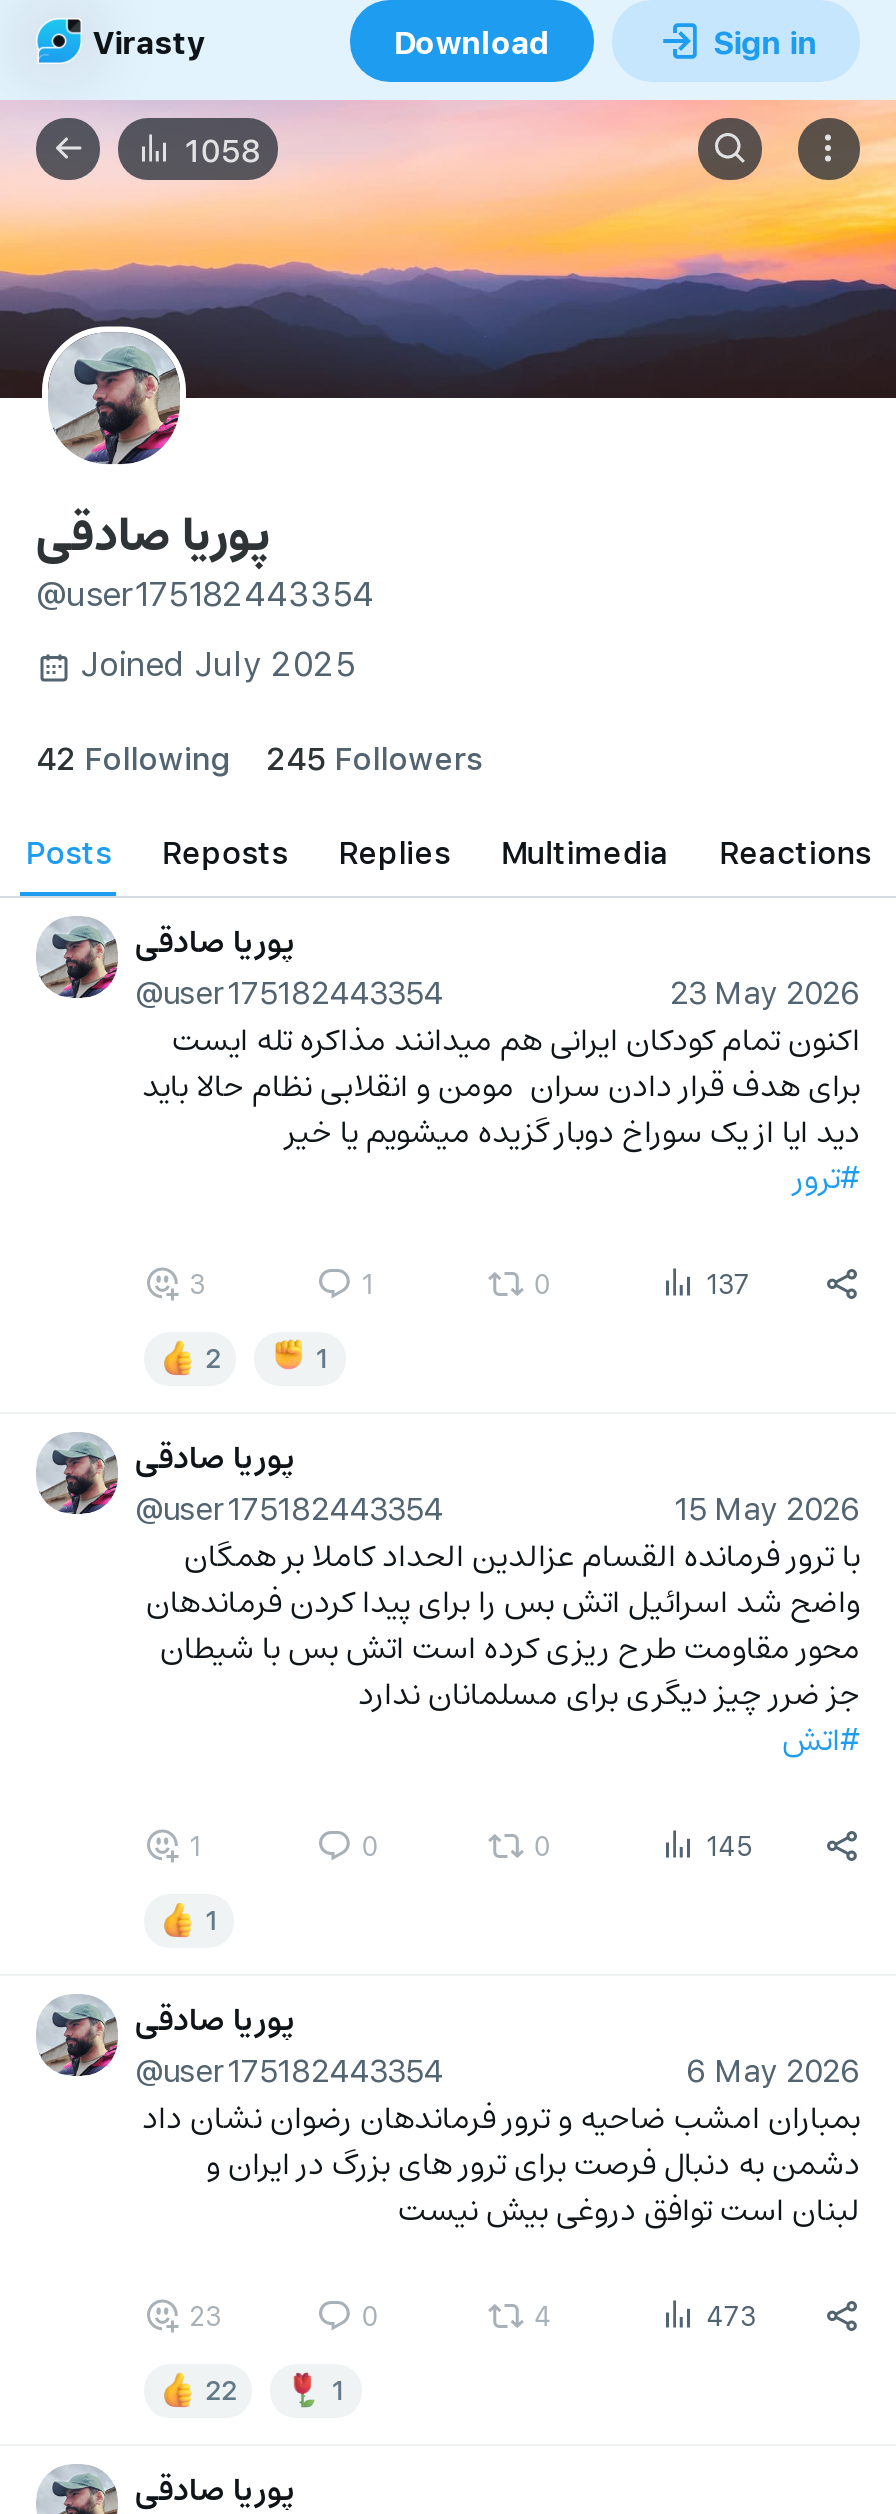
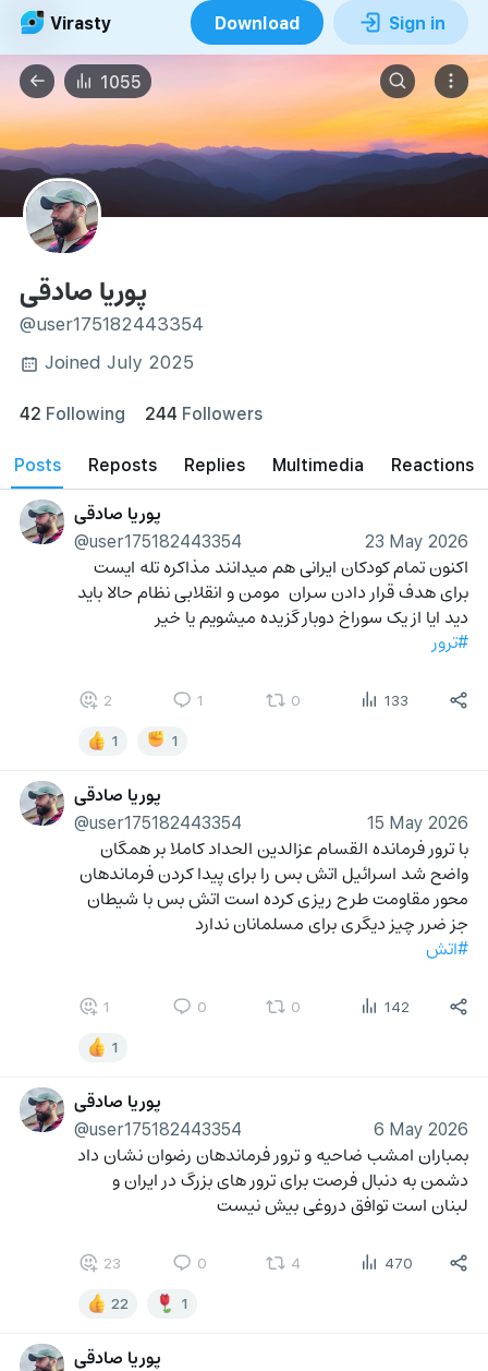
[184,128,260,170] 1058 -> [100,70,142,92] 1055
[36,736,482,778] 42 Following 245 Followers -> [20,401,263,424] 42 Following 244 Followers
[189,1265,205,1303] 3 -> [103,690,112,711] 2
[706,1265,750,1303] 137 -> [384,690,408,711] 133
[205,1339,221,1377] 2 -> [112,730,119,751] 1
[706,1827,754,1865] 145 -> [384,996,409,1017] 142
[706,2297,756,2335] 473 -> [384,1253,413,1273] 470

